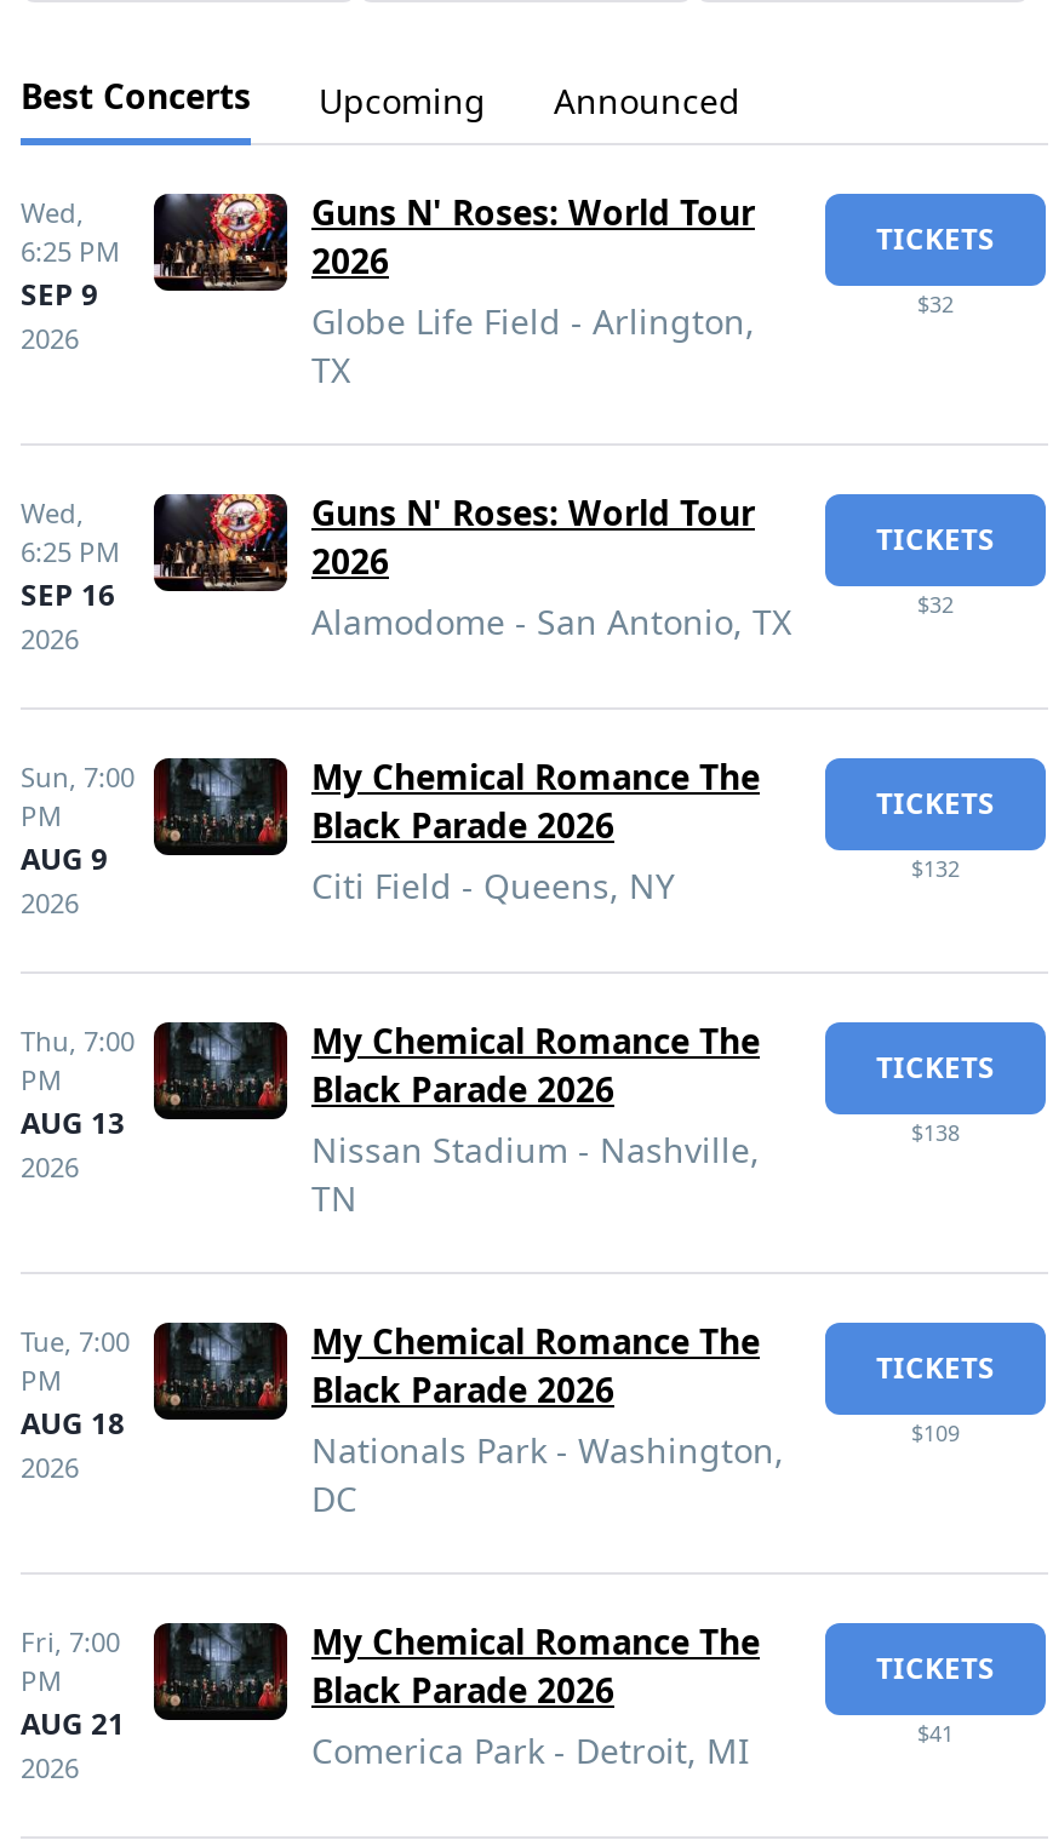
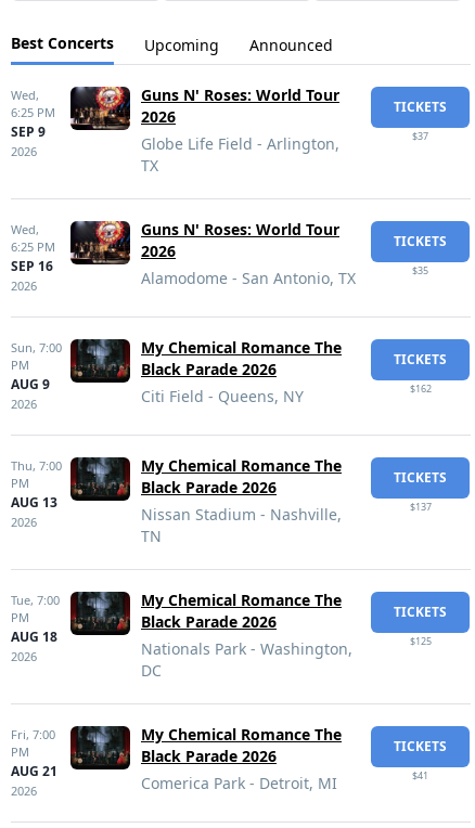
[917,288,954,320] $32 -> [412,129,428,143] $37
[917,589,954,620] $32 -> [412,263,428,277] $35
[911,853,960,884] $132 -> [409,381,431,396] $162
[911,1117,960,1148] $138 -> [409,500,431,514] $137
[911,1417,960,1449] $109 -> [409,634,431,648] $125

